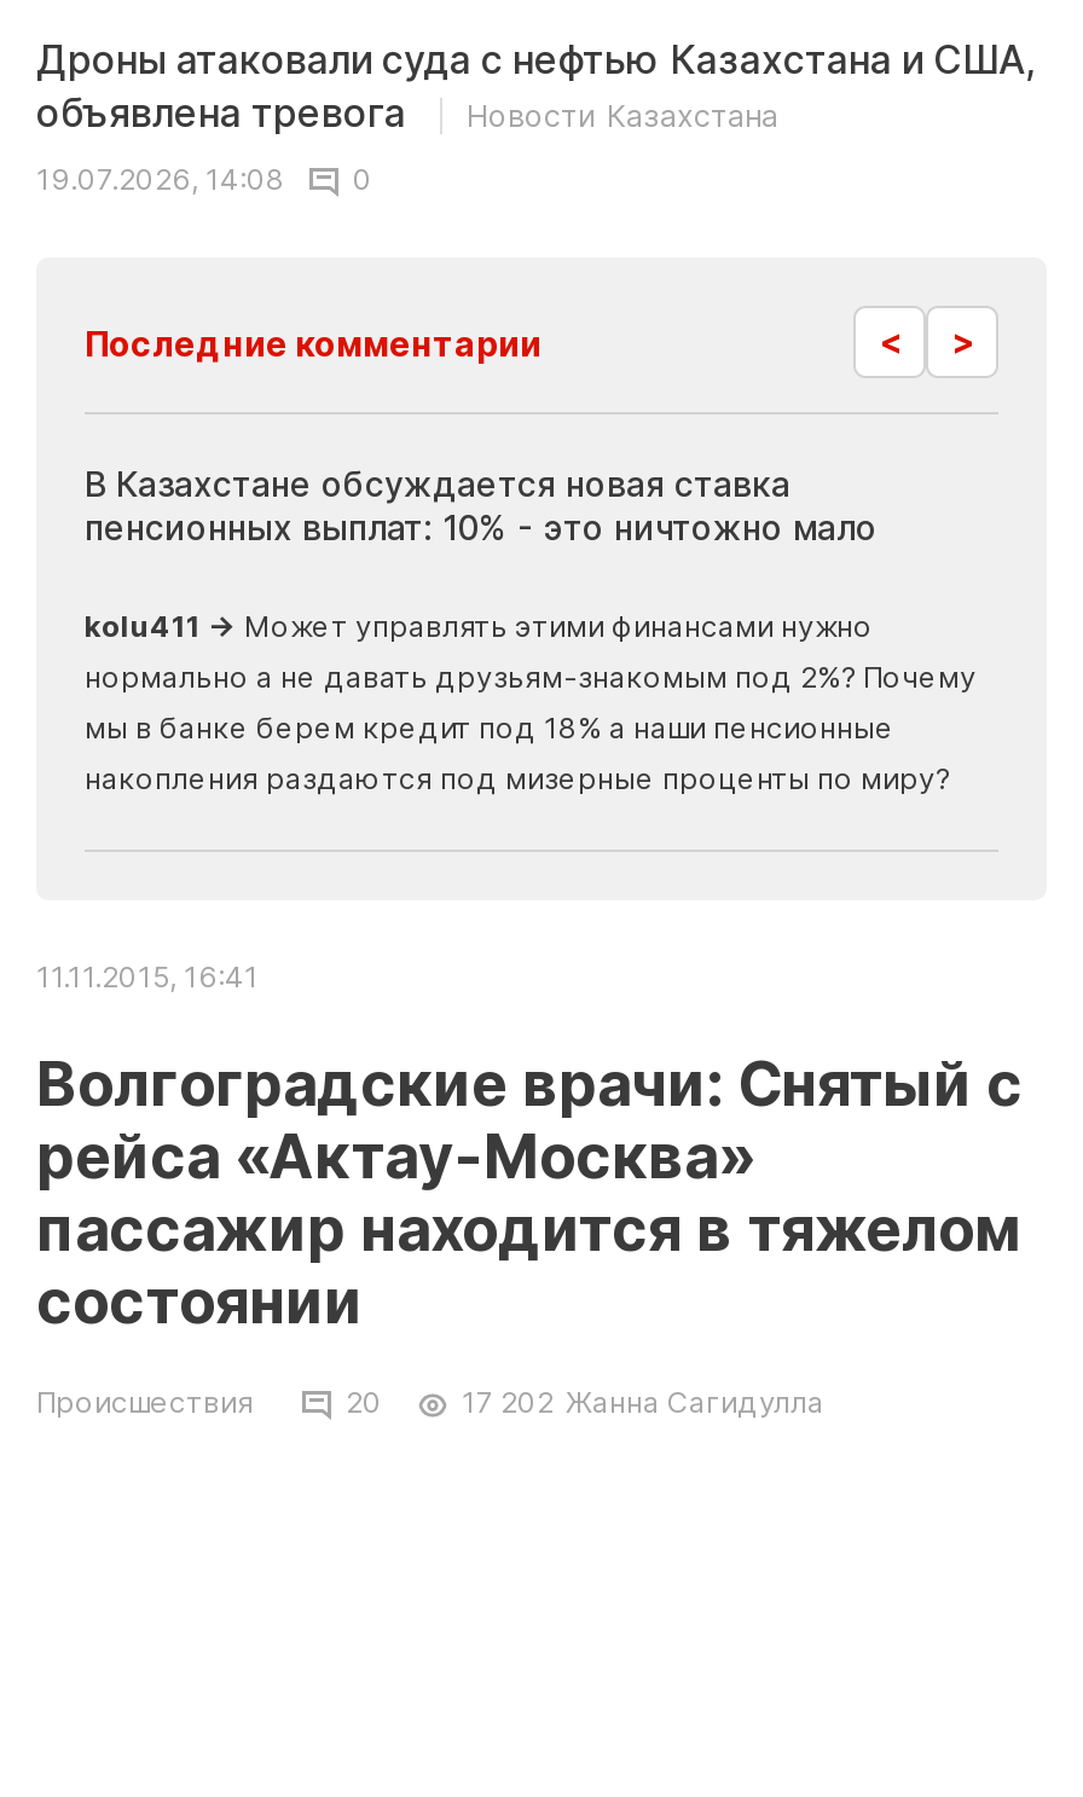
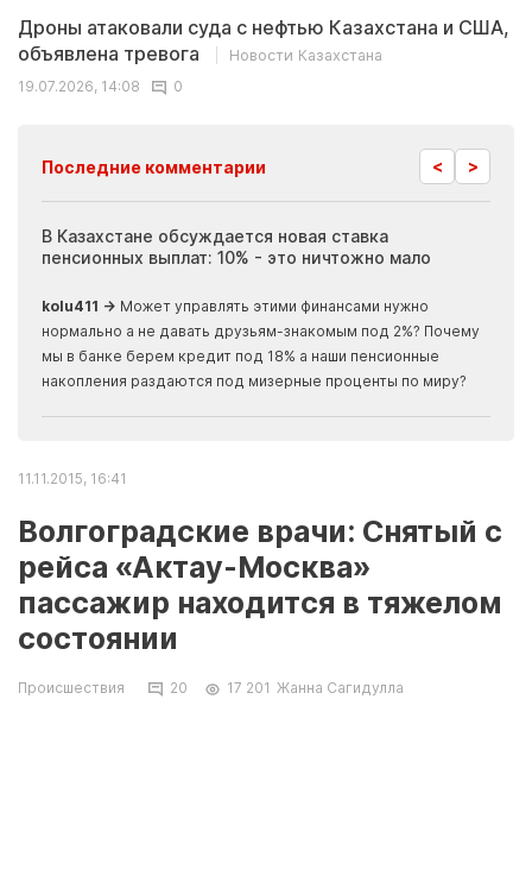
[462,1384,824,1420] 17 202 Жанна Сагидулла -> [227,679,404,697] 17 201 Жанна Сагидулла

